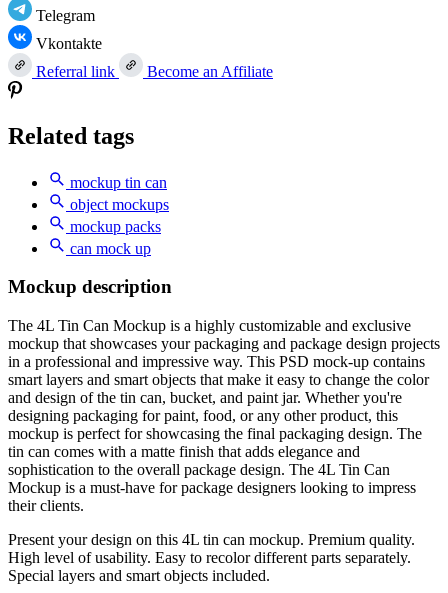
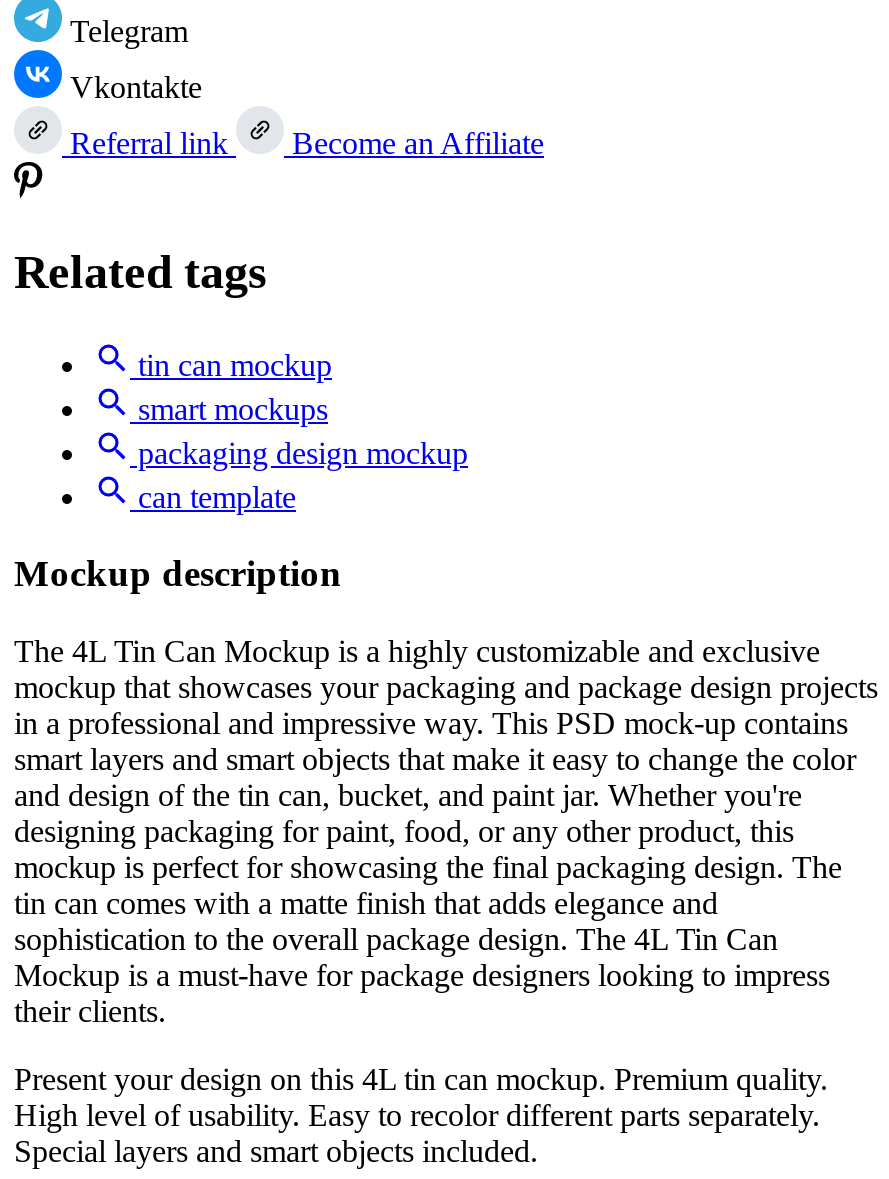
[66,174,169,257] mockup tin can | object mockups | mockup packs | can mock up -> [130,347,468,513] tin can mockup | smart mockups | packaging design mockup | can template

